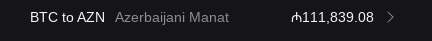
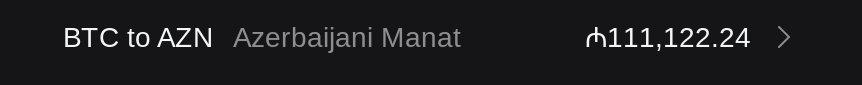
[291,9,374,25] ₼111,839.08 -> [585,21,751,53] ₼111,122.24

